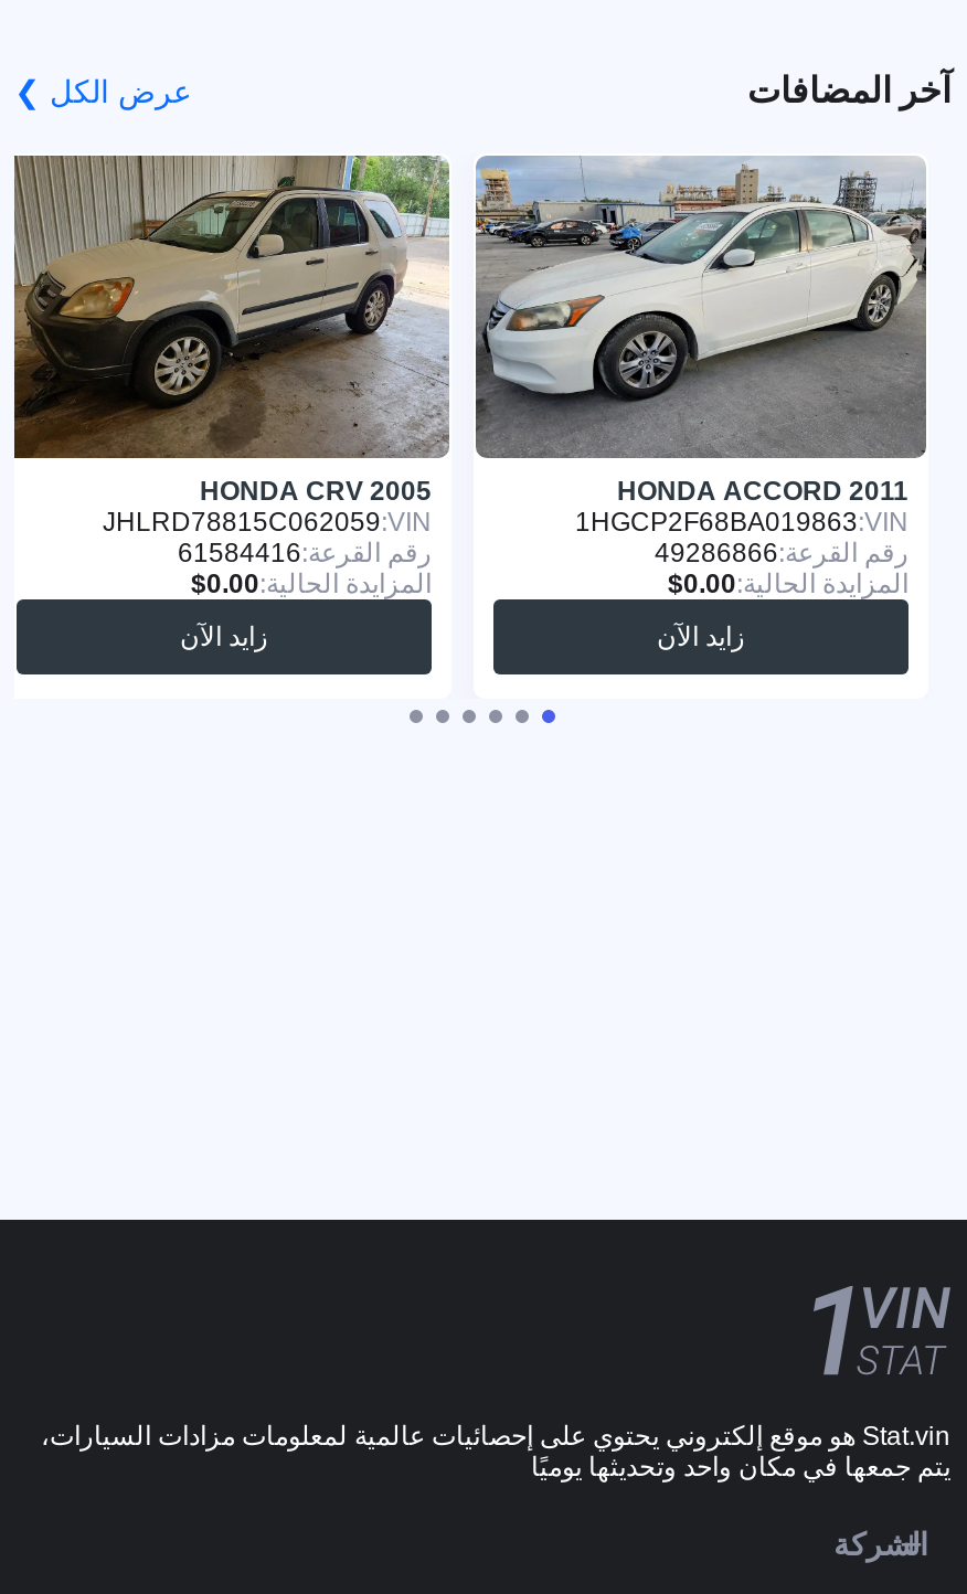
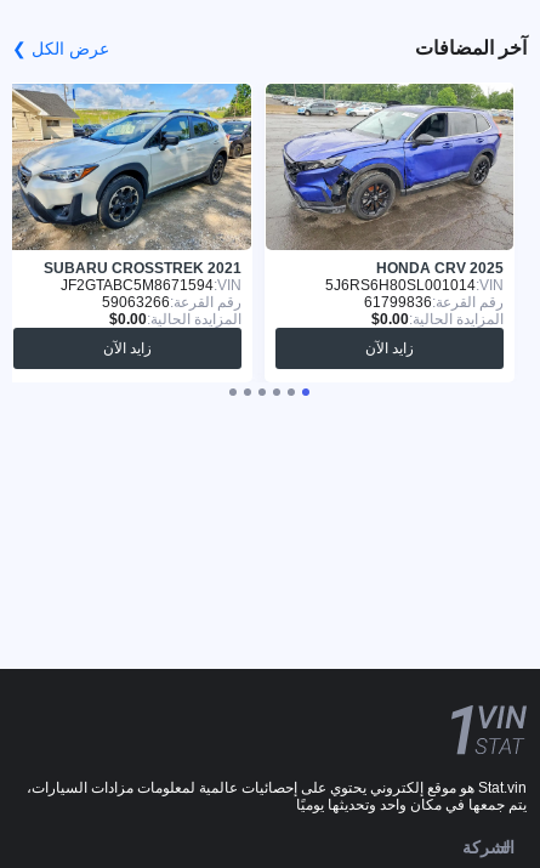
[12,153,449,506] [image] | HONDA CRV 2005 -> [11,83,252,277] [image] | SUBARU CROSSTREK 2021
[476,156,928,506] [image] | HONDA ACCORD 2011 -> [266,83,515,277] [image] | HONDA CRV 2025
[103,506,432,568] JHLRD78815C062059 | رقم القرعة:61584416 -> [61,277,241,311] JF2GTABC5M8671594 | رقم القرعة:59063266
[575,506,908,568] 1HGCP2F68BA019863 | رقم القرعة:49286866 -> [325,277,504,311] 5J6RS6H80SL001014 | رقم القرعة:61799836

